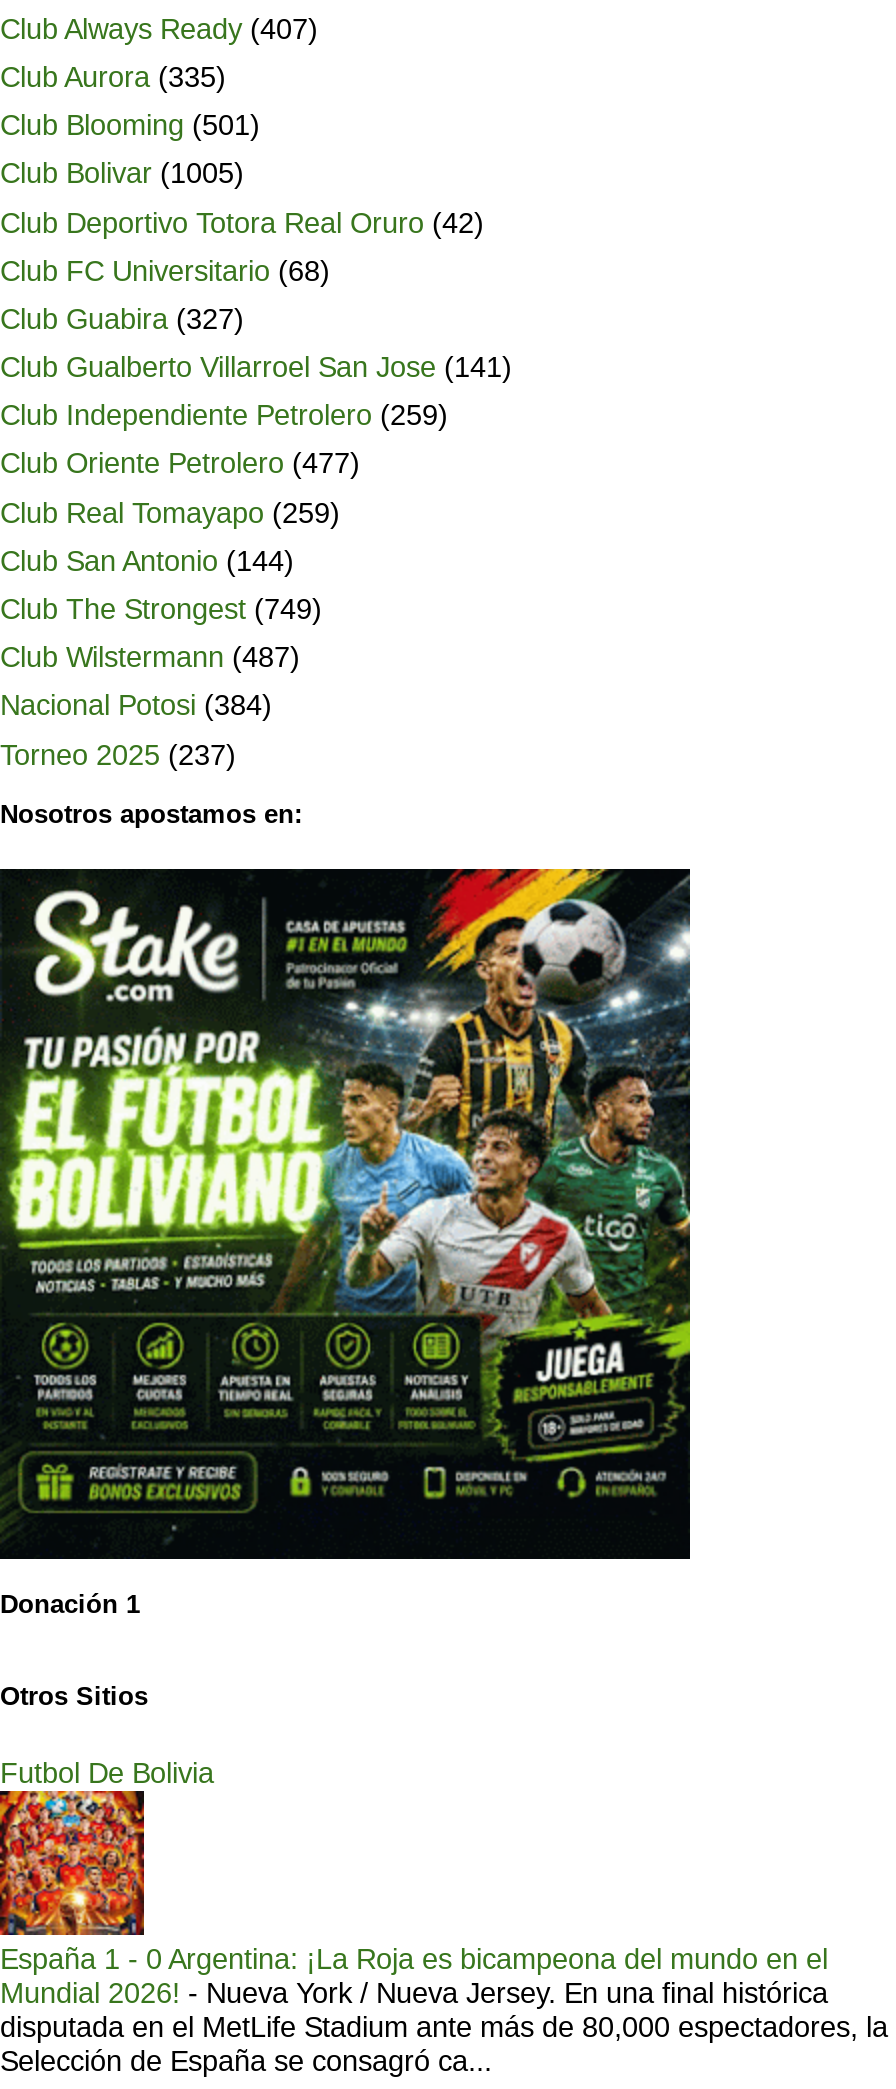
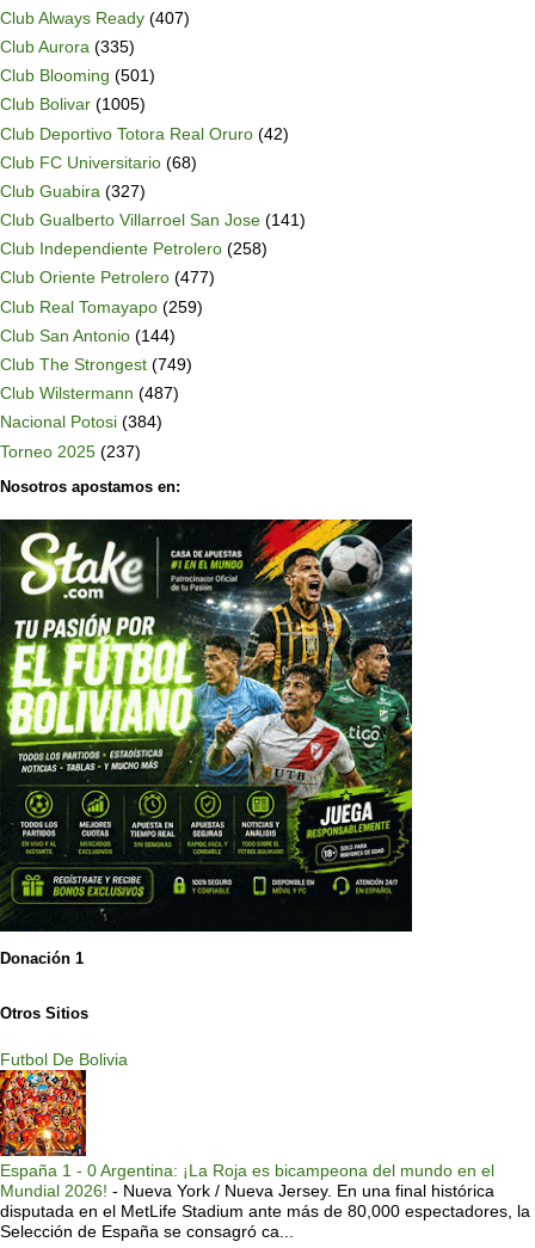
[0,400,448,432] Club Independiente Petrolero (259) -> [0,239,267,258] Club Independiente Petrolero (258)
[22,903,136,1011] [image] -> [7,540,76,611] [image]
[516,895,640,1005] [image] -> [308,534,383,602] [image]

